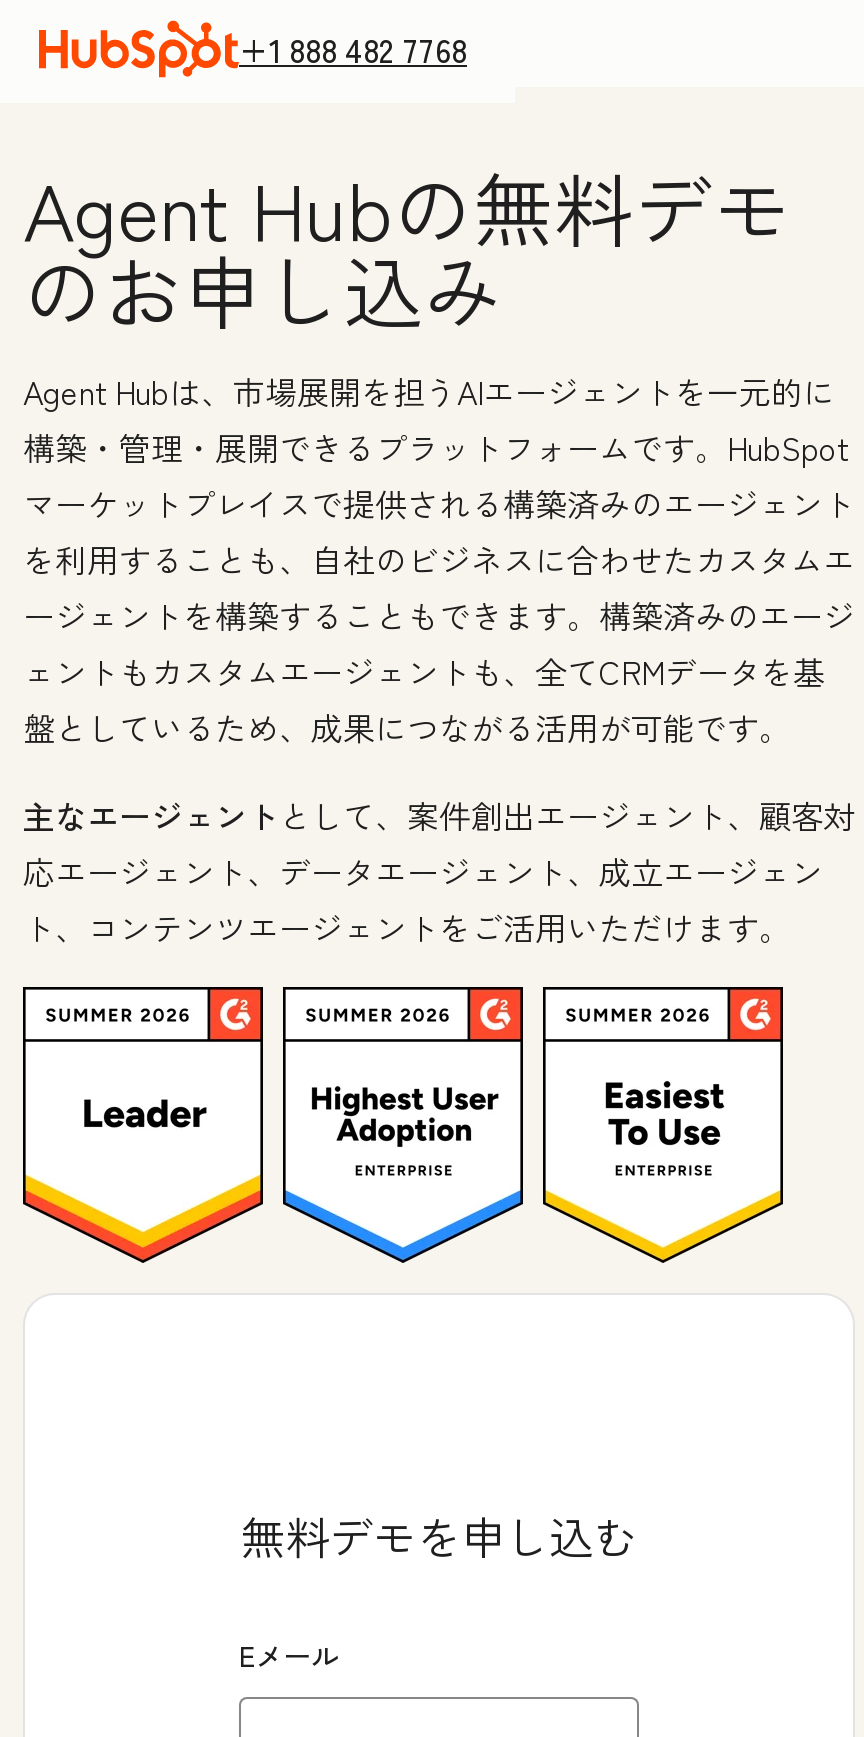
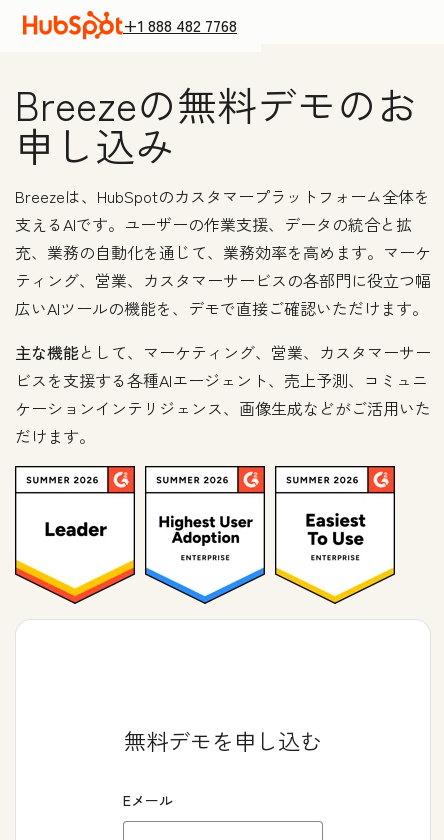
[23,149,855,751] Agent Hubの無料デモ | のお申し込み | Agent Hubは、市場展開を担うAIエージェントを一元的に | 構築・管理・展開できるプラットフォームです。HubSpot | マーケットプレイスで提供される構築済みのエージェント | を利用することも、自社のビジネスに合わせたカスタムエ | ージェントを構築することもできます。構築済みのエージ | ェントもカスタムエージェントも、全てCRMデータを基 | 盤としているため、成果につながる活用が可能です。 -> [15,75,431,320] Breezeの無料デモのお | 申し込み | Breezeは、HubSpotのカスタマープラットフォーム全体を | 支えるAIです。ユーザーの作業支援、データの統合と拡 | 充、業務の自動化を通じて、業務効率を高めます。マーケ | ティング、営業、カスタマーサービスの各部門に役立つ幅 | 広いAIツールの機能を、デモで直接ご確認いただけます。
[23,791,855,951] 主なエージェントとして、案件創出エージェント、顧客対 | 応エージェント、データエージェント、成立エージェン | ト、コンテンツエージェントをご活用いただけます。 -> [15,340,431,448] 主な機能として、マーケティング、営業、カスタマーサー | ビスを支援する各種AIエージェント、売上予測、コミュニ | ケーションインテリジェンス、画像生成などがご活用いた | だけます。

